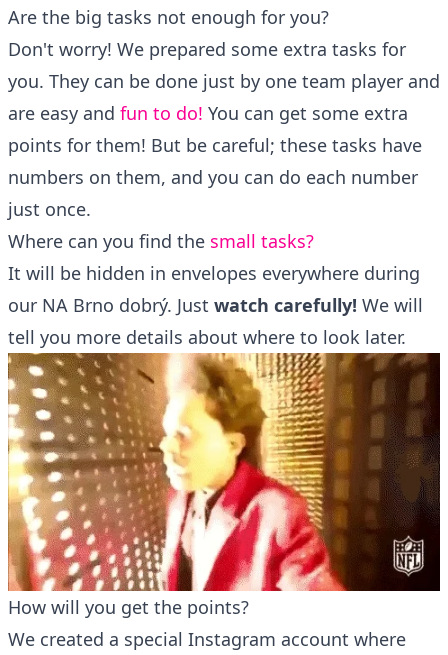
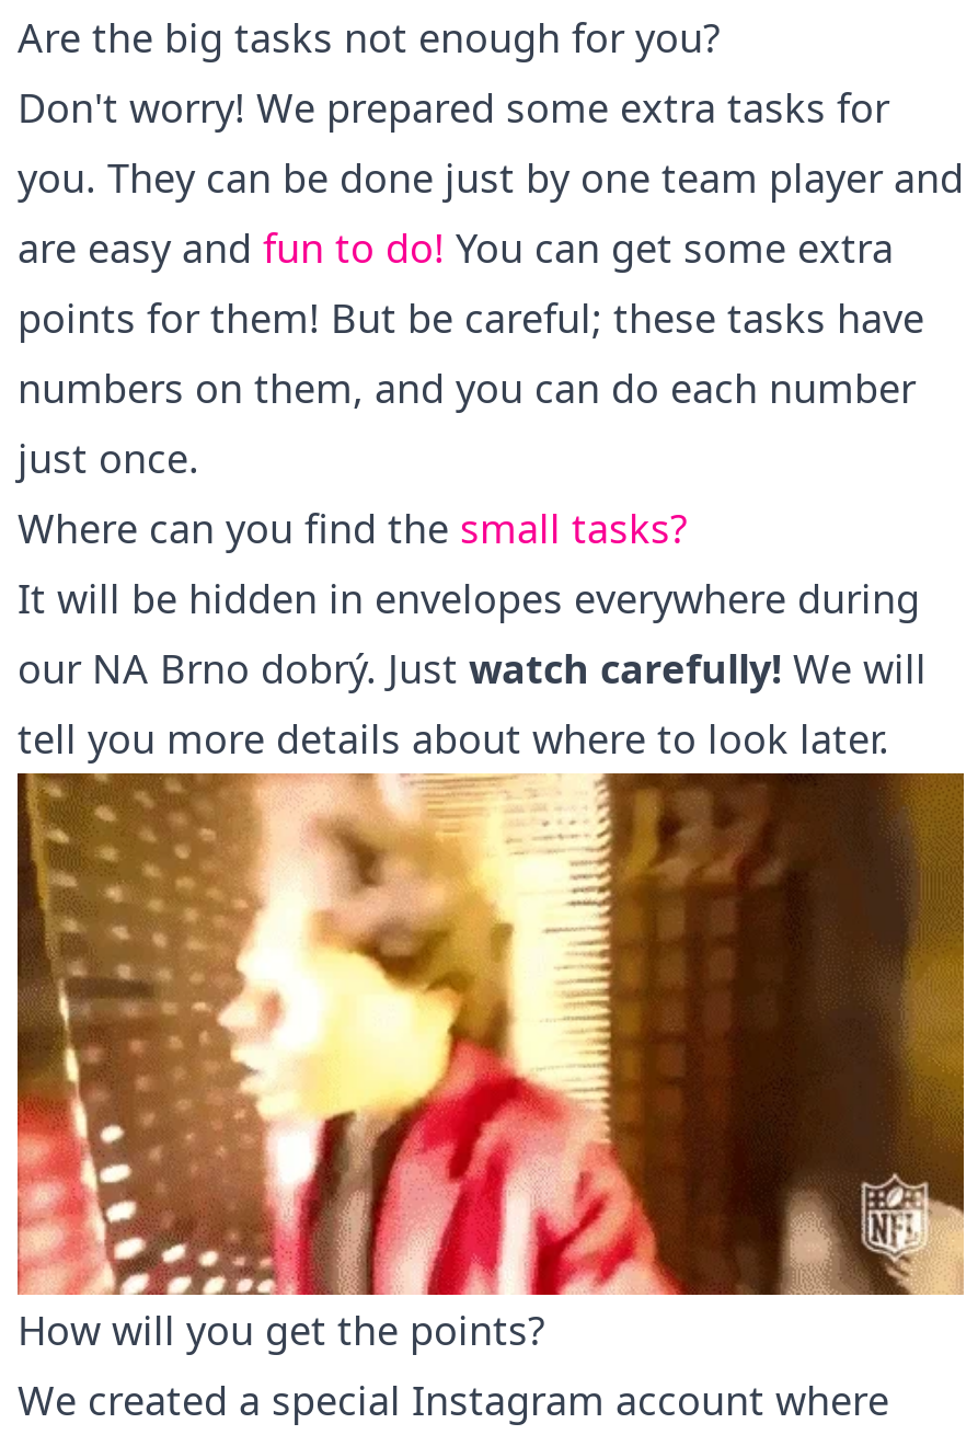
[7,352,441,592] [image] -> [15,771,966,1297] [image]

